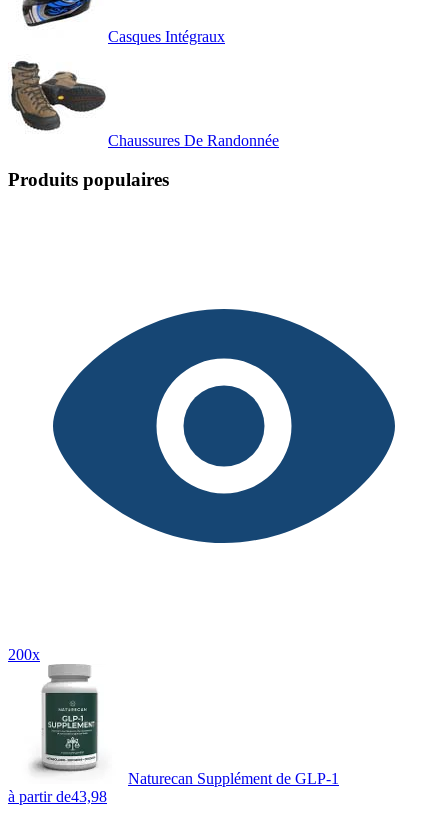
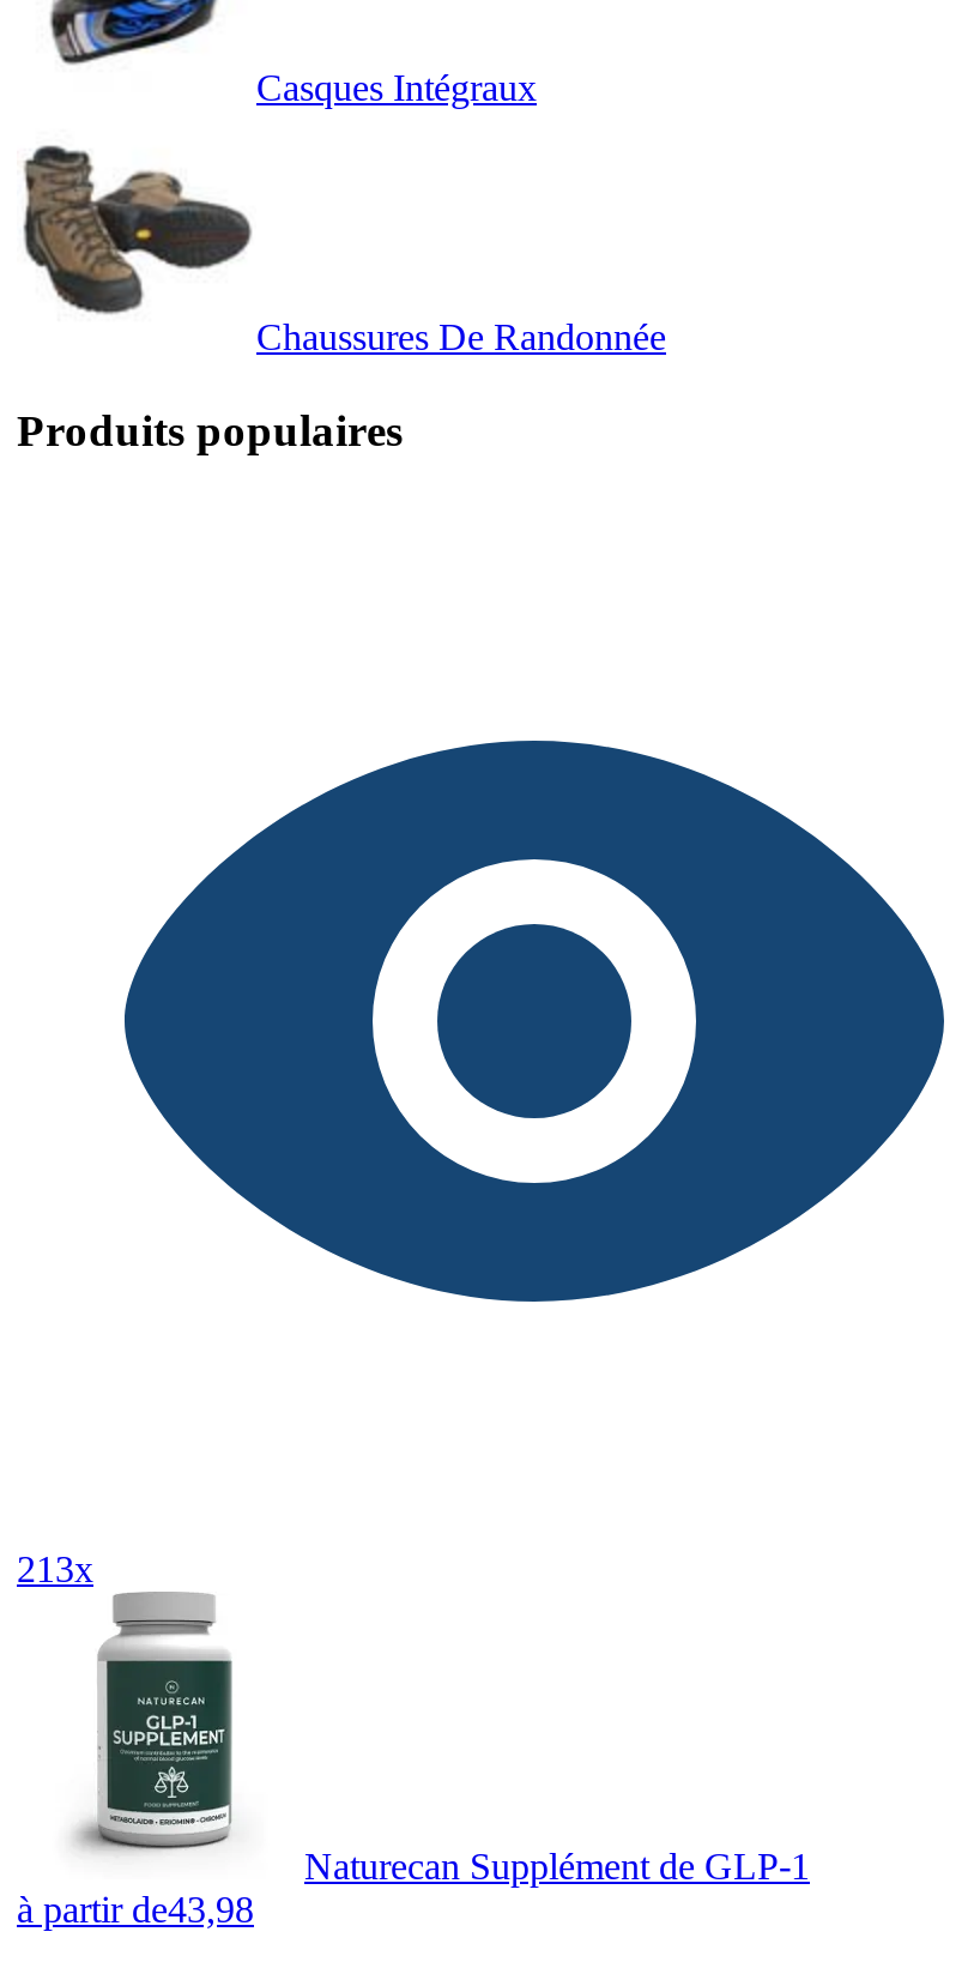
[8,646,40,663] 200x -> [17,1548,93,1589] 213x

